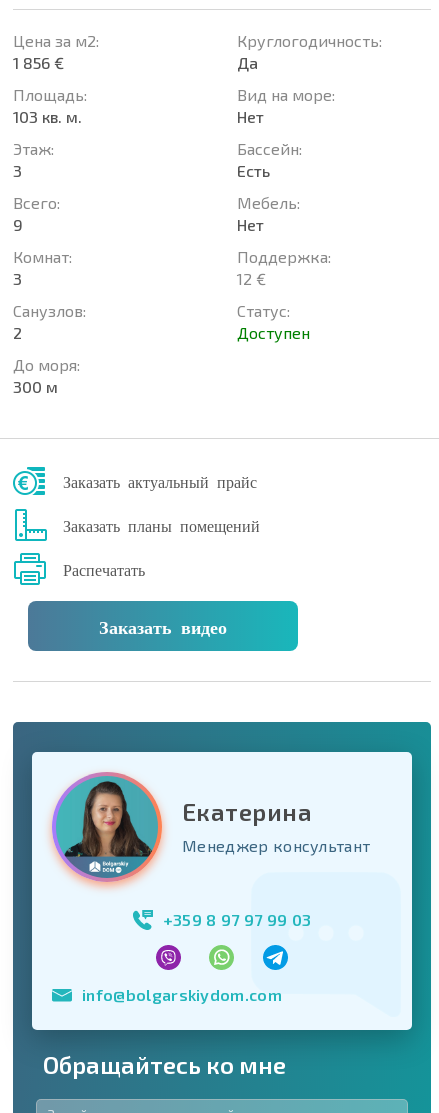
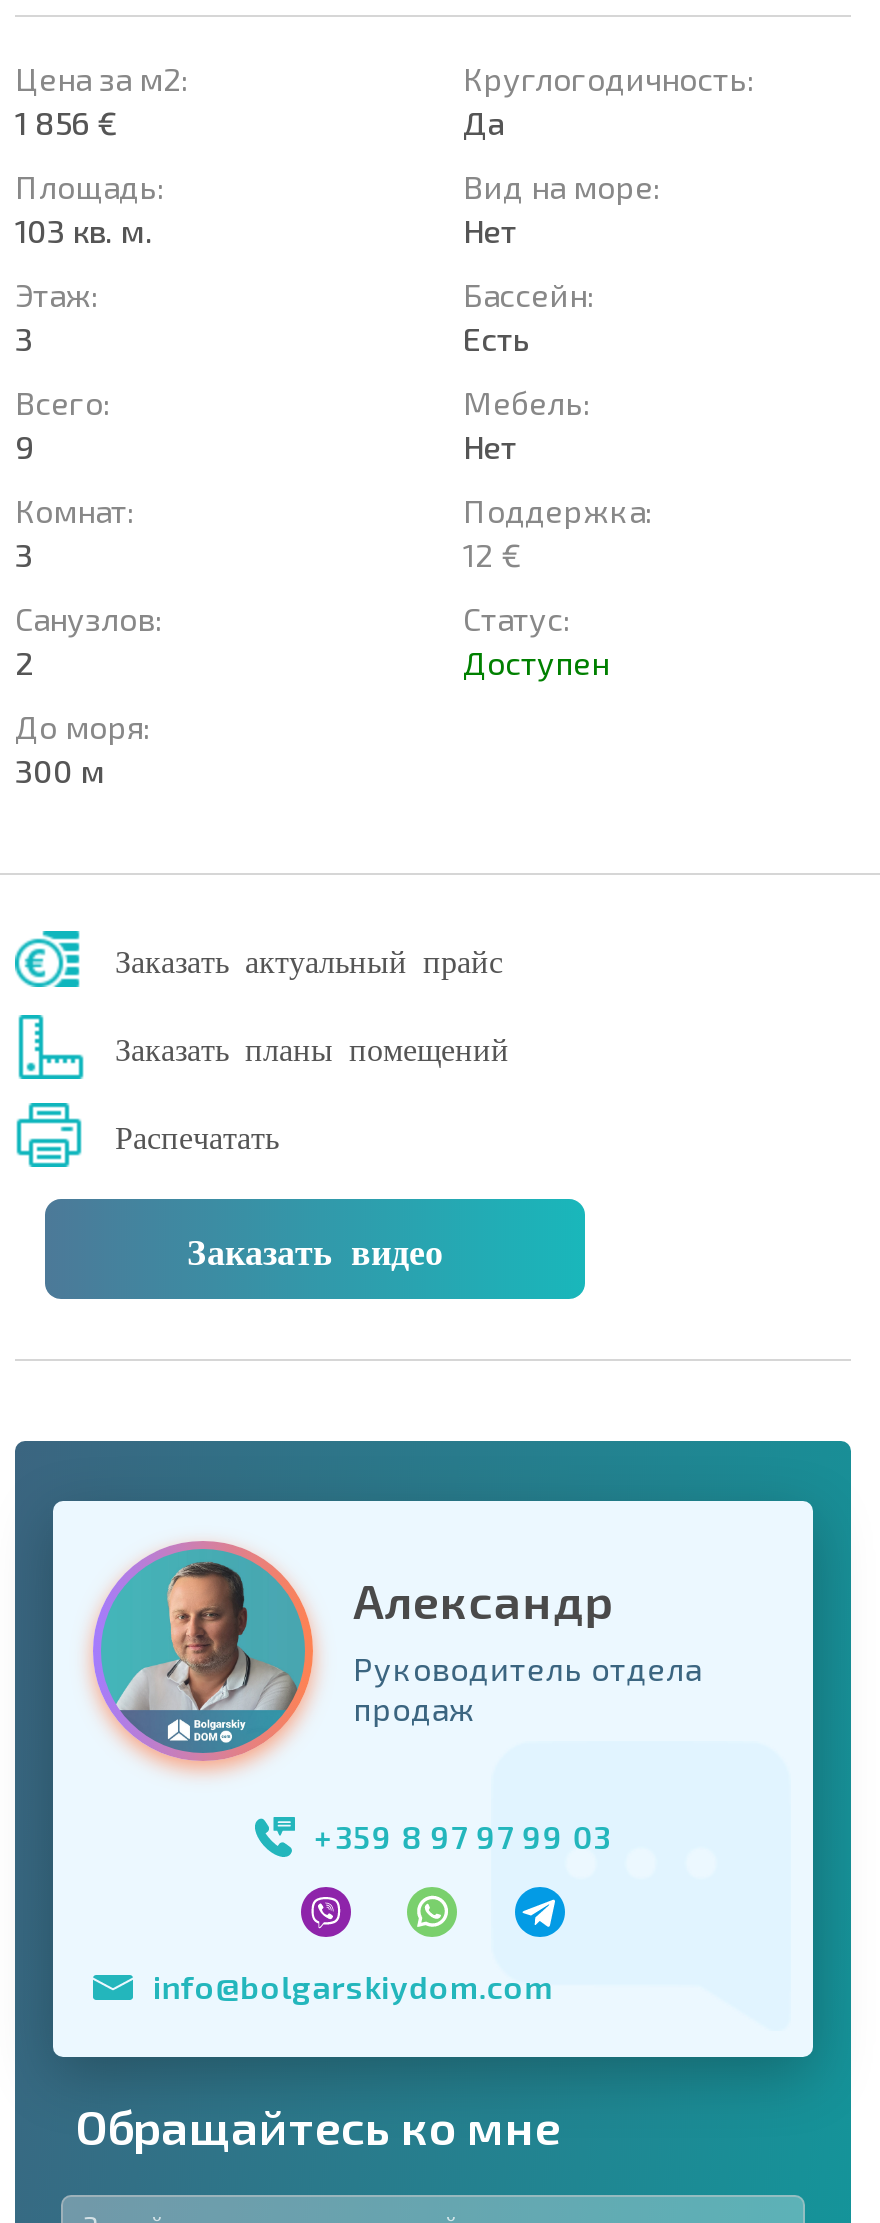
[64,781,370,858] [image] | Екатерина | Менеджер консультант -> [115,1561,701,1727] [image] | Александр | Руководитель отдела | продаж

